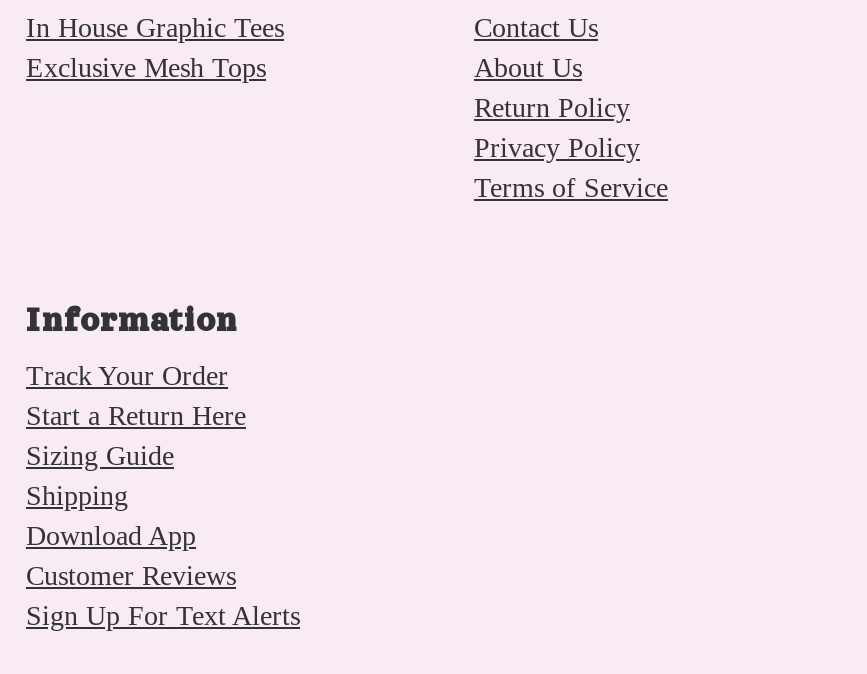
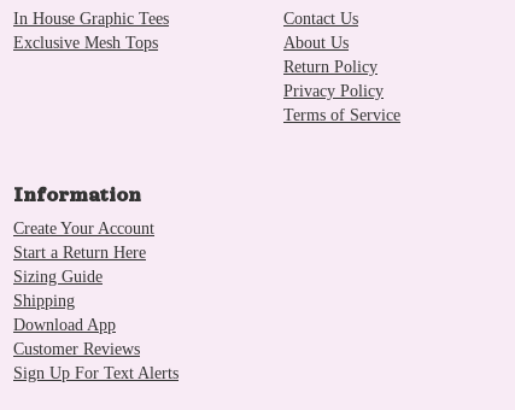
[26,359,228,391] Track Your Order -> [13,218,154,238] Create Your Account

